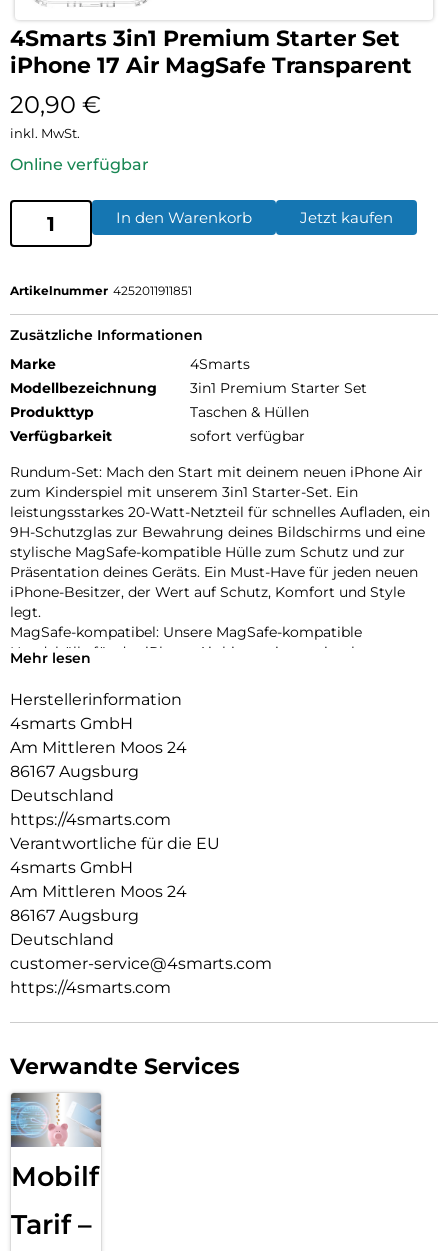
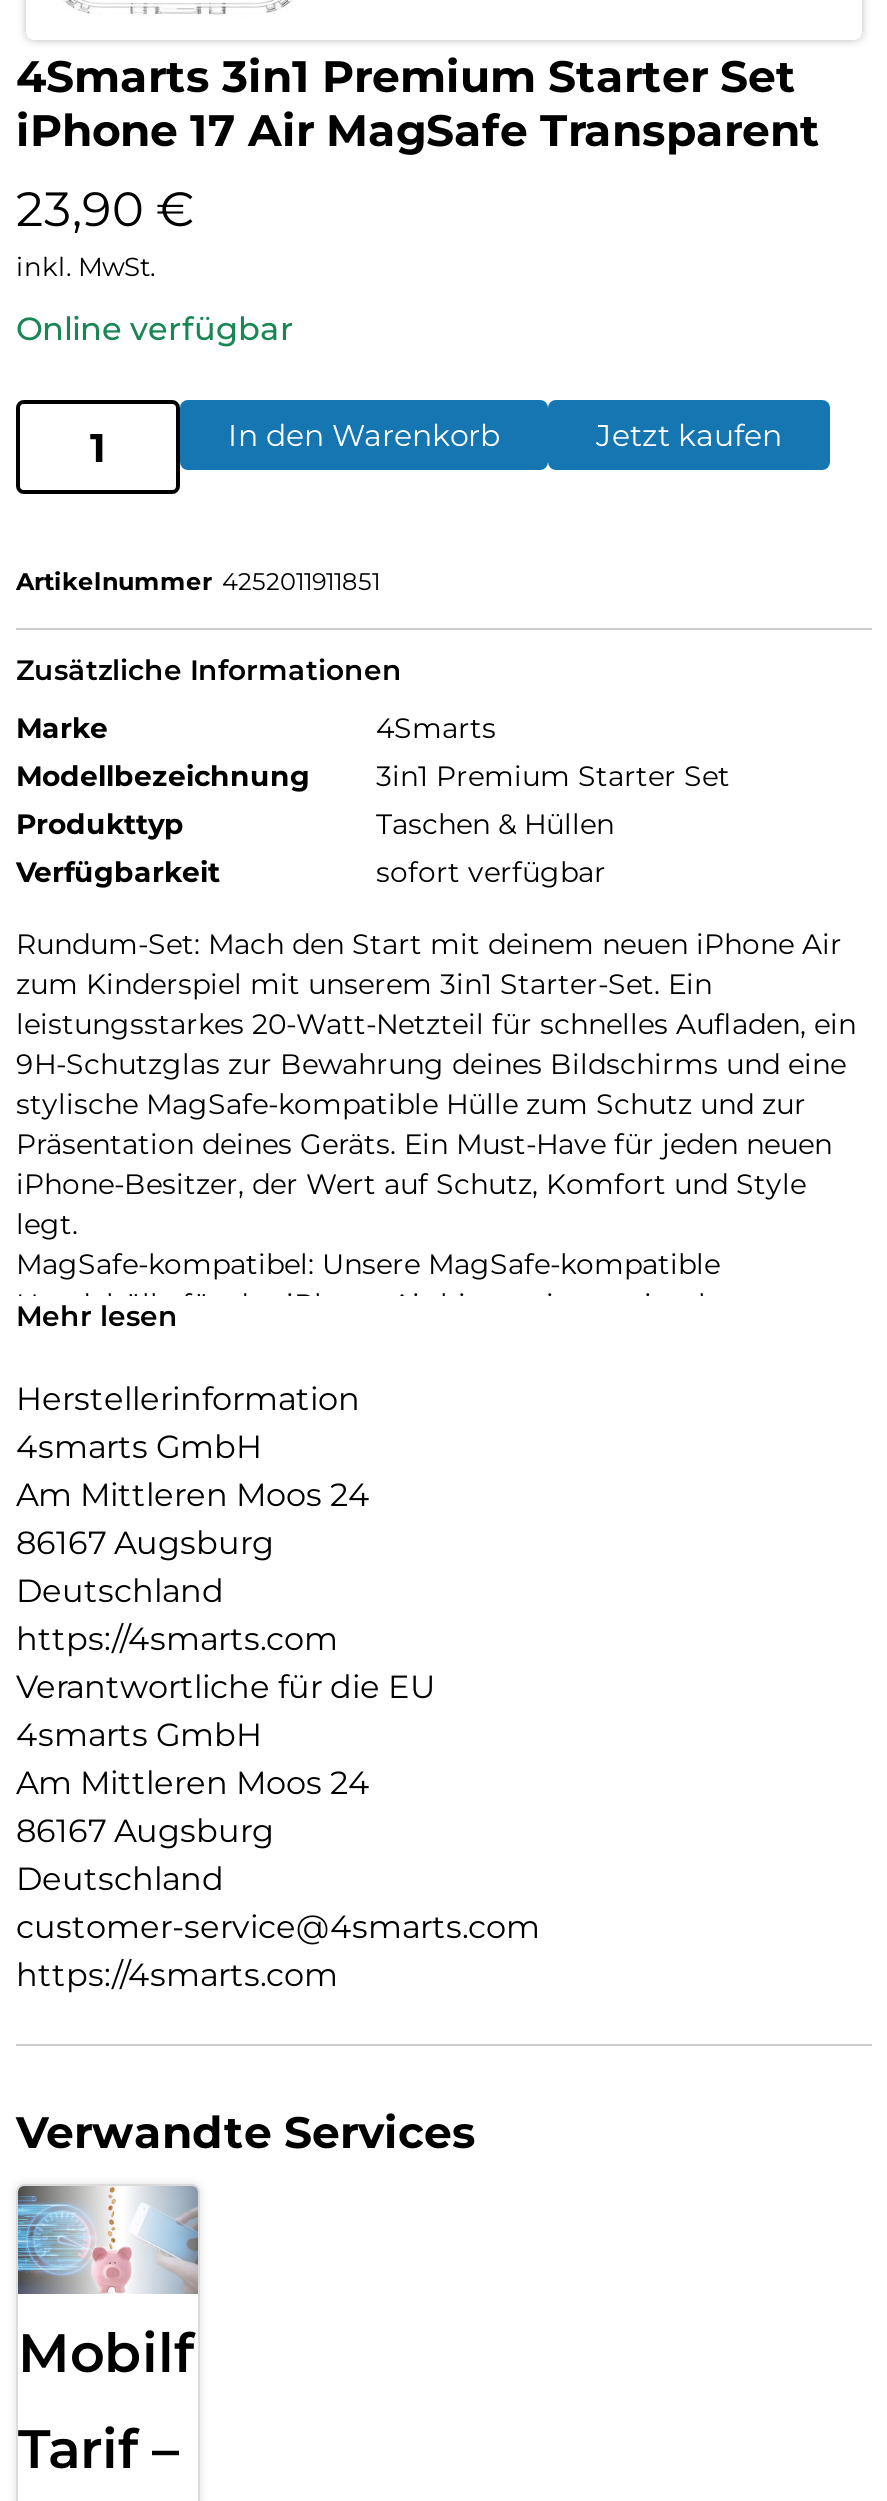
[10,90,101,119] 20,90 € -> [16,180,194,238] 23,90 €

